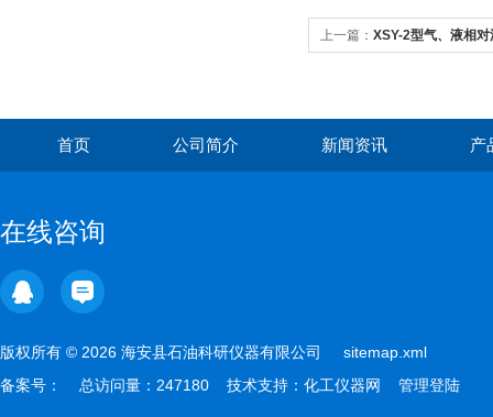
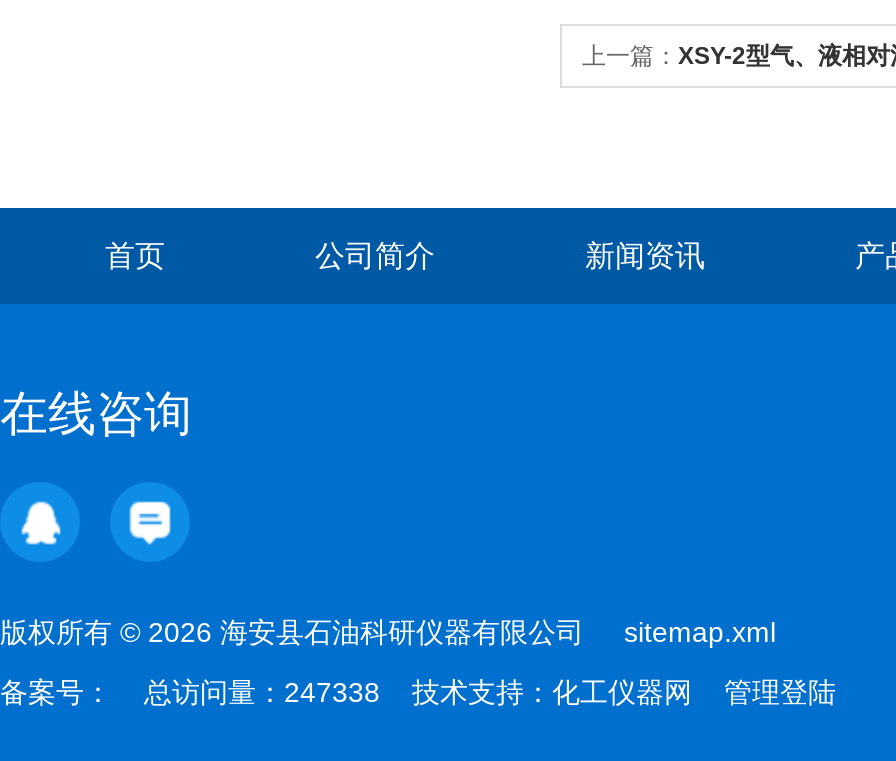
[0,376,381,394] 备案号：总访问量：247180 技术支持：化工仪器网 -> [0,676,692,708] 备案号：总访问量：247338 技术支持：化工仪器网

